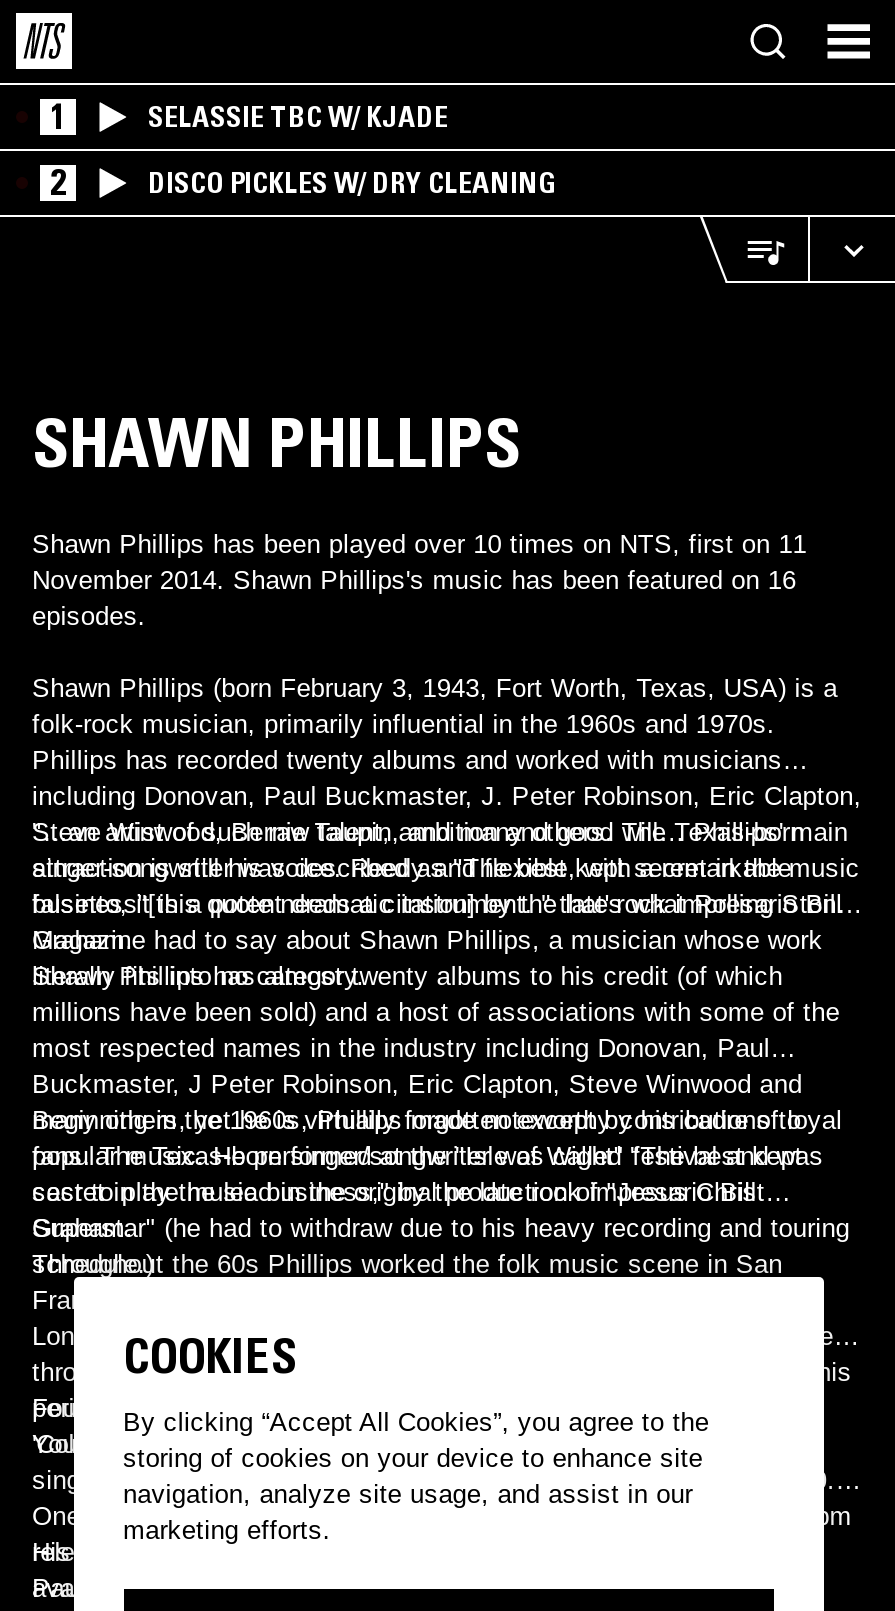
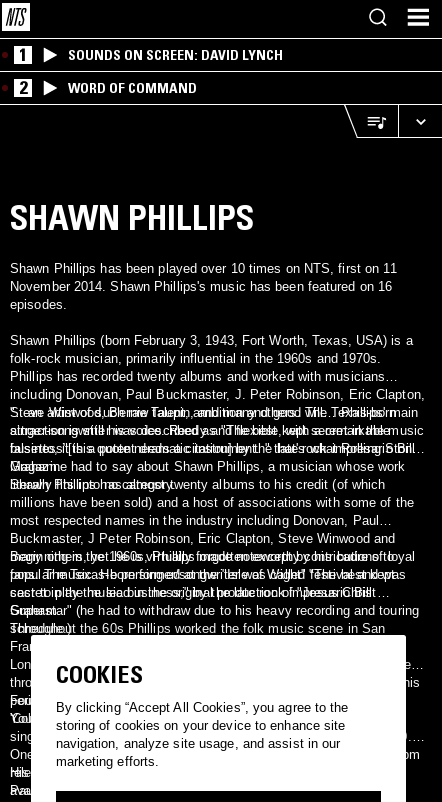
[148,99,448,135] SELASSIE TBC W/ KJADE -> [68,46,283,64] SOUNDS ON SCREEN: DAVID LYNCH
[148,165,556,201] DISCO PICKLES W/ DRY CLEANING -> [68,79,197,97] WORD OF COMMAND

